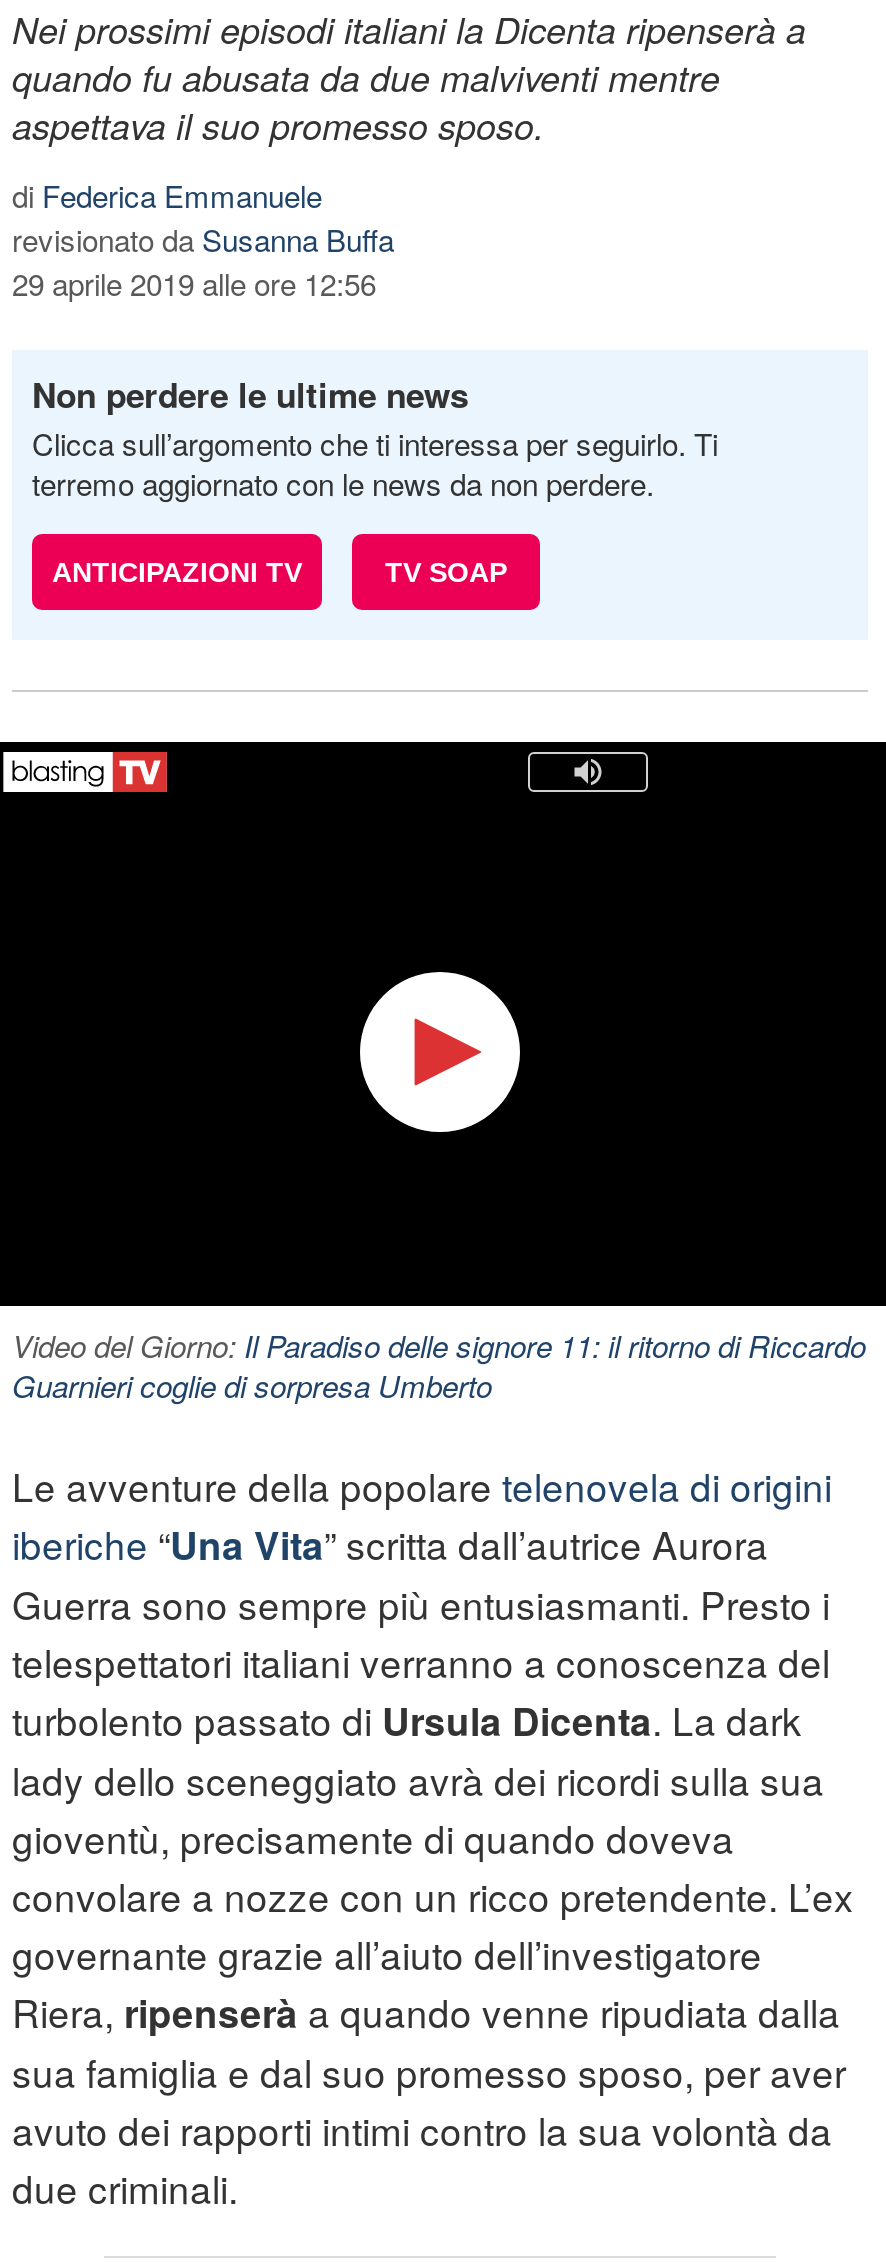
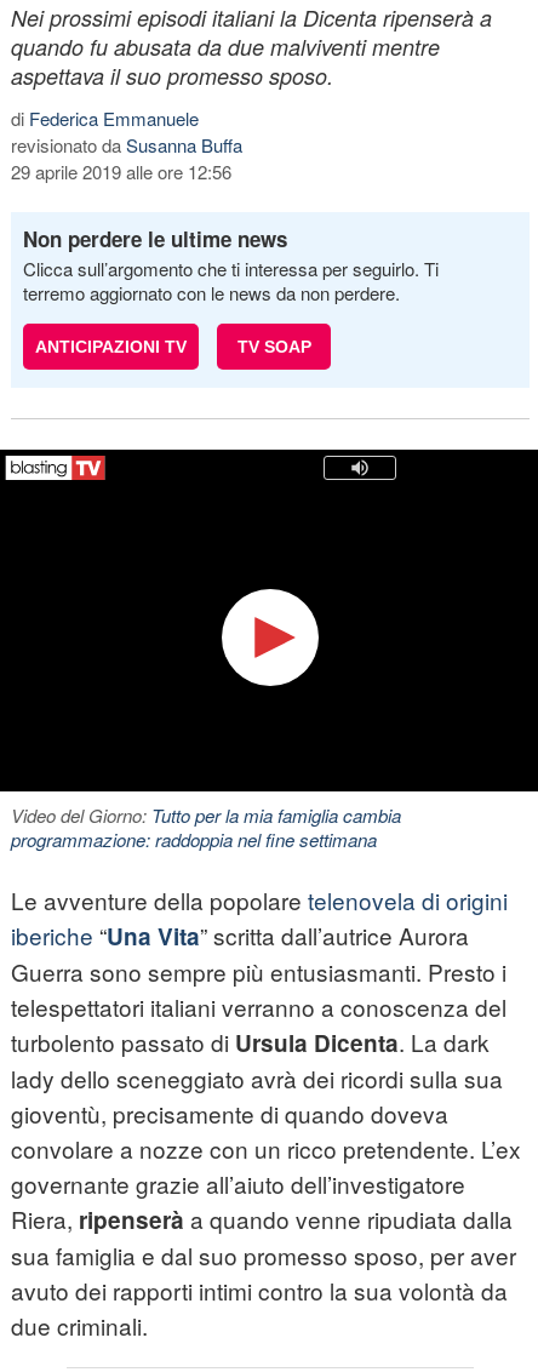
[12,1325,866,1407] Video del Giorno: Il Paradiso delle signore 11: il ritorno di Riccardo | Guarnieri coglie di sorpresa Umberto -> [11,803,401,852] Video del Giorno: Tutto per la mia famiglia cambia | programmazione: raddoppia nel fine settimana

